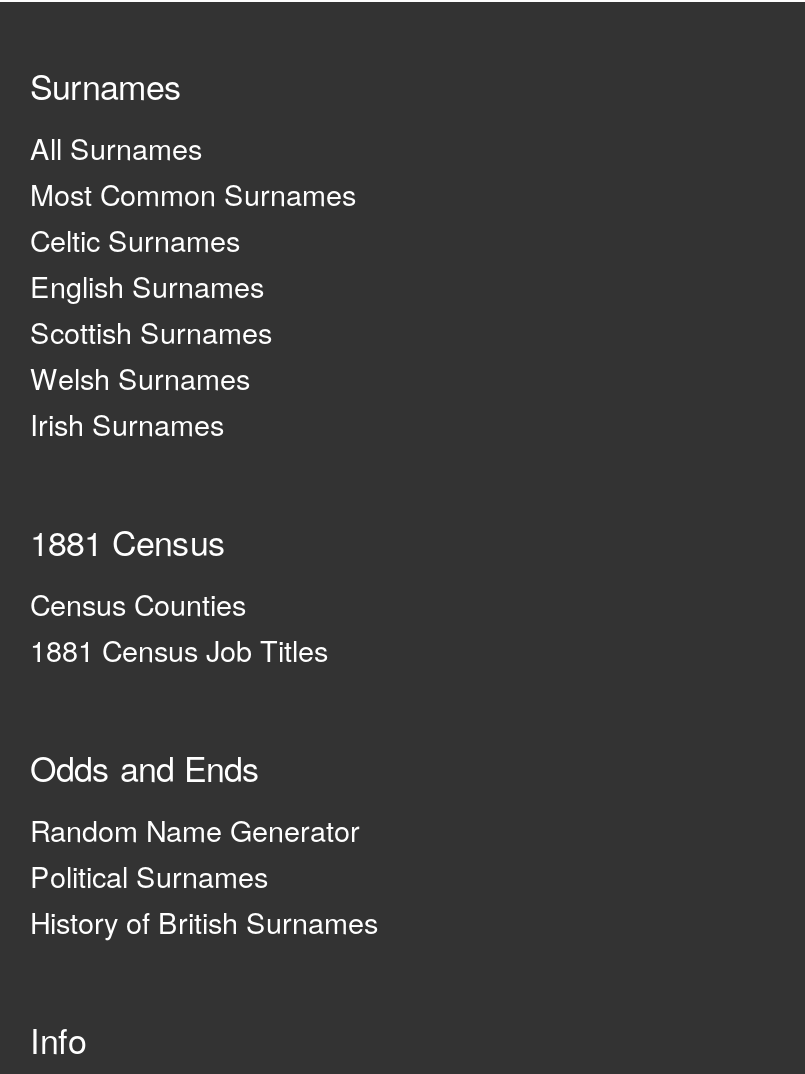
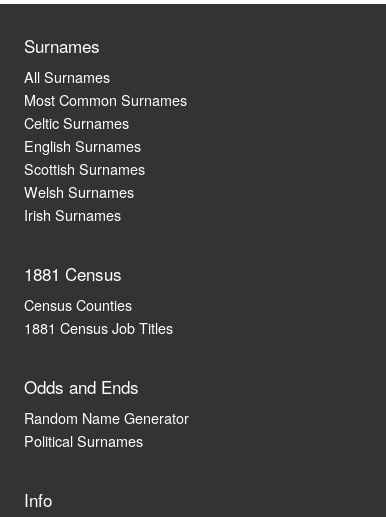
[30,901,378,943] History of British Surnames -> none

